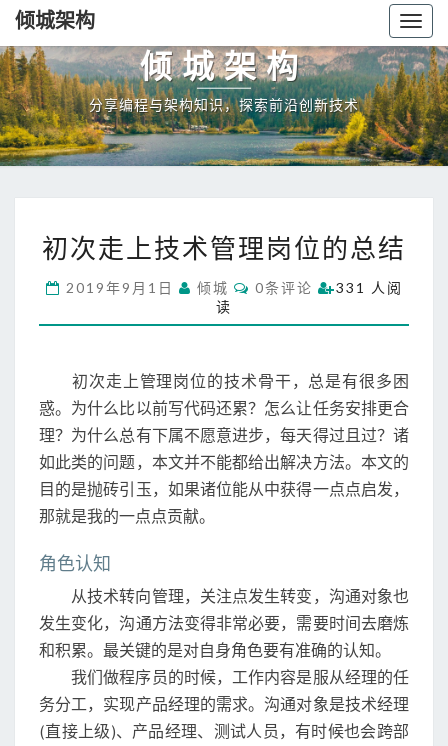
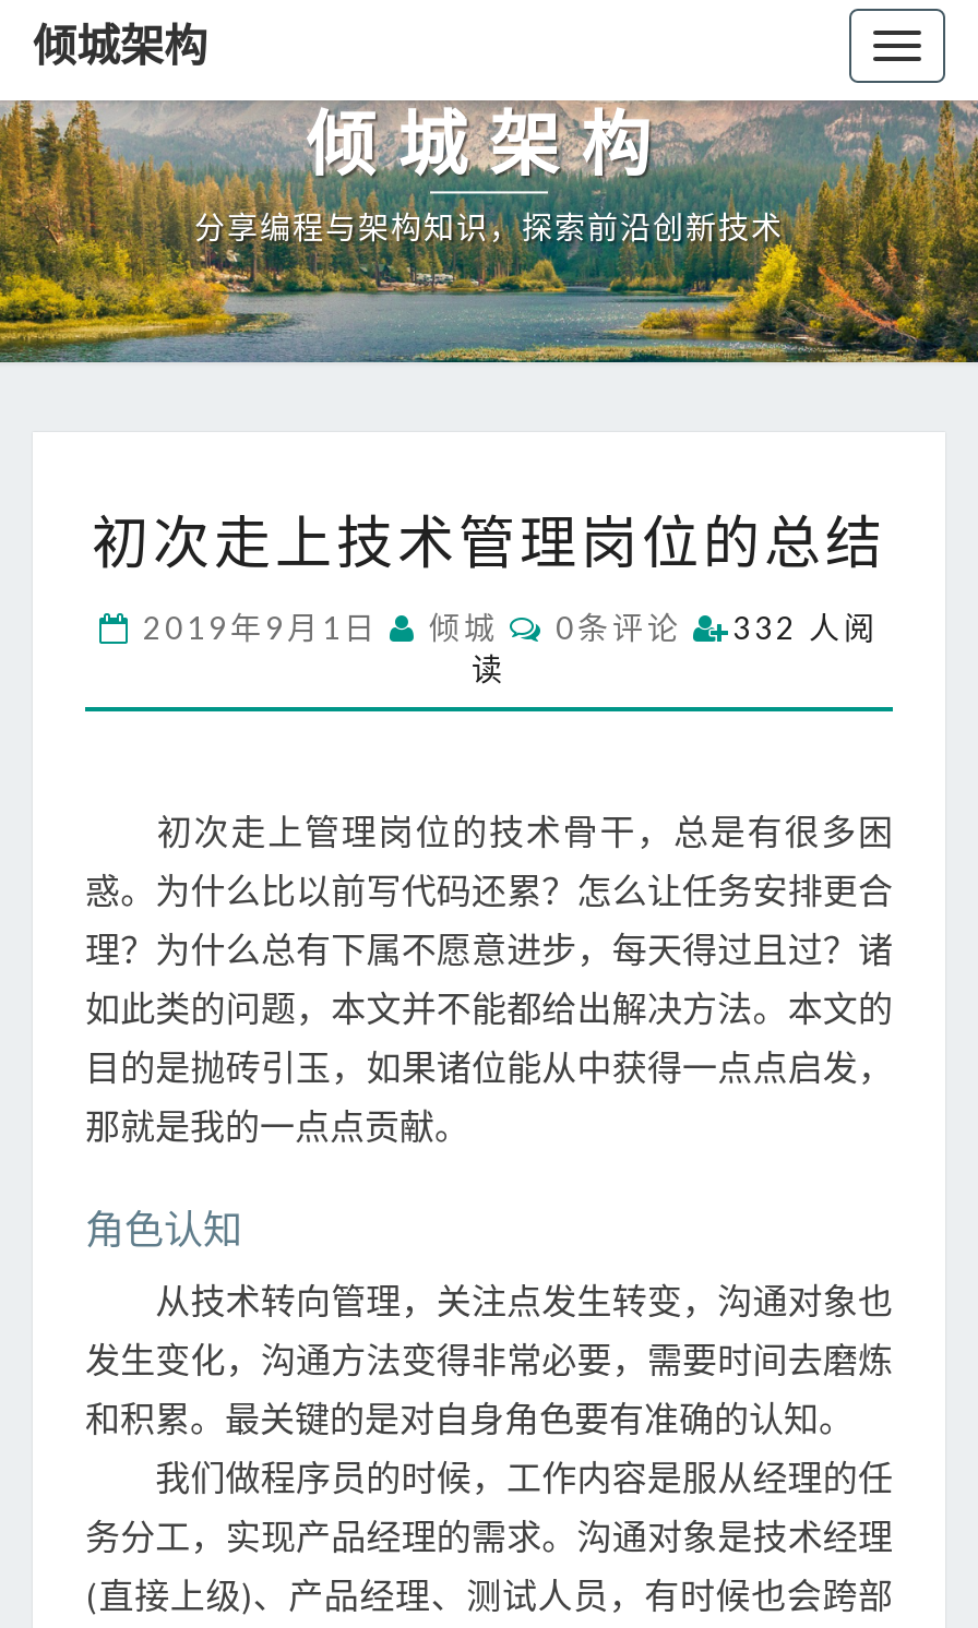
[335,279,402,296] 331 人阅 -> [732,609,879,646] 332 人阅

